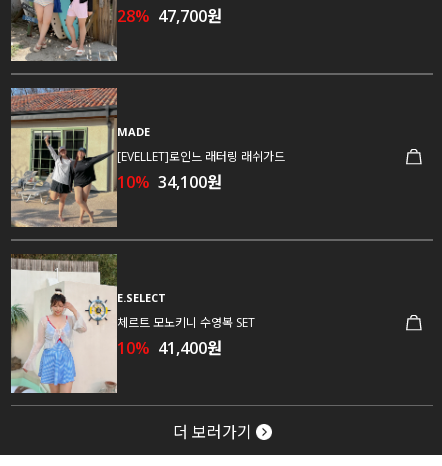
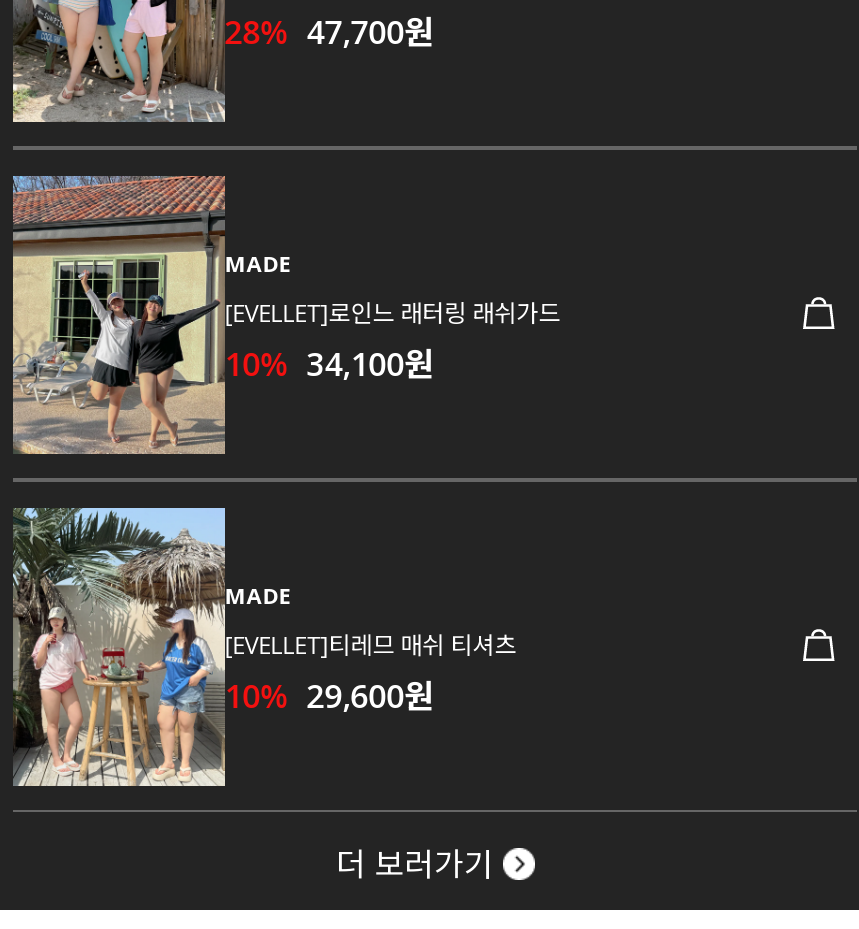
[10,254,166,394] [image] | E.SELECT -> [13,506,290,788] [image] | MADE
[117,314,255,359] 체르트 모노키니 수영복 SET | 10% 41,400원 -> [224,628,516,718] [EVELLET]티레므 매쉬 티셔츠 | 10% 29,600원

